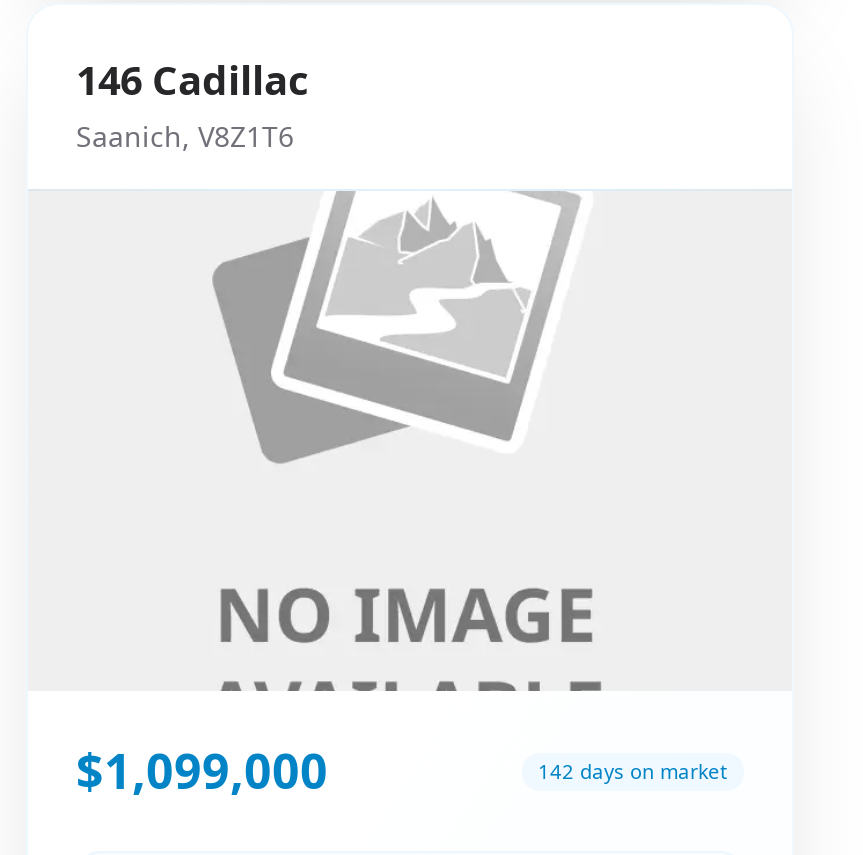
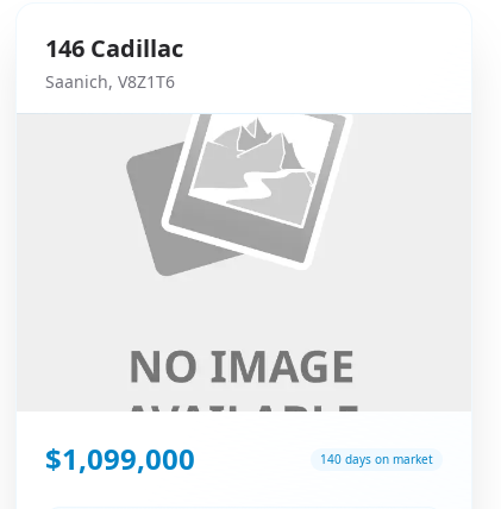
[538,756,728,784] 142 days on market -> [320,450,433,467] 140 days on market

